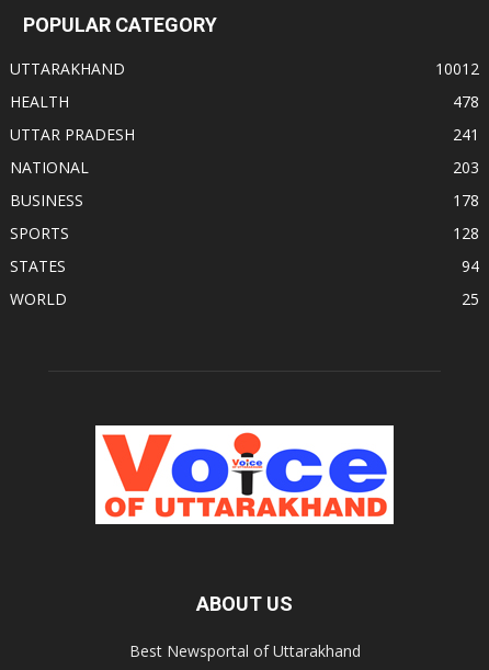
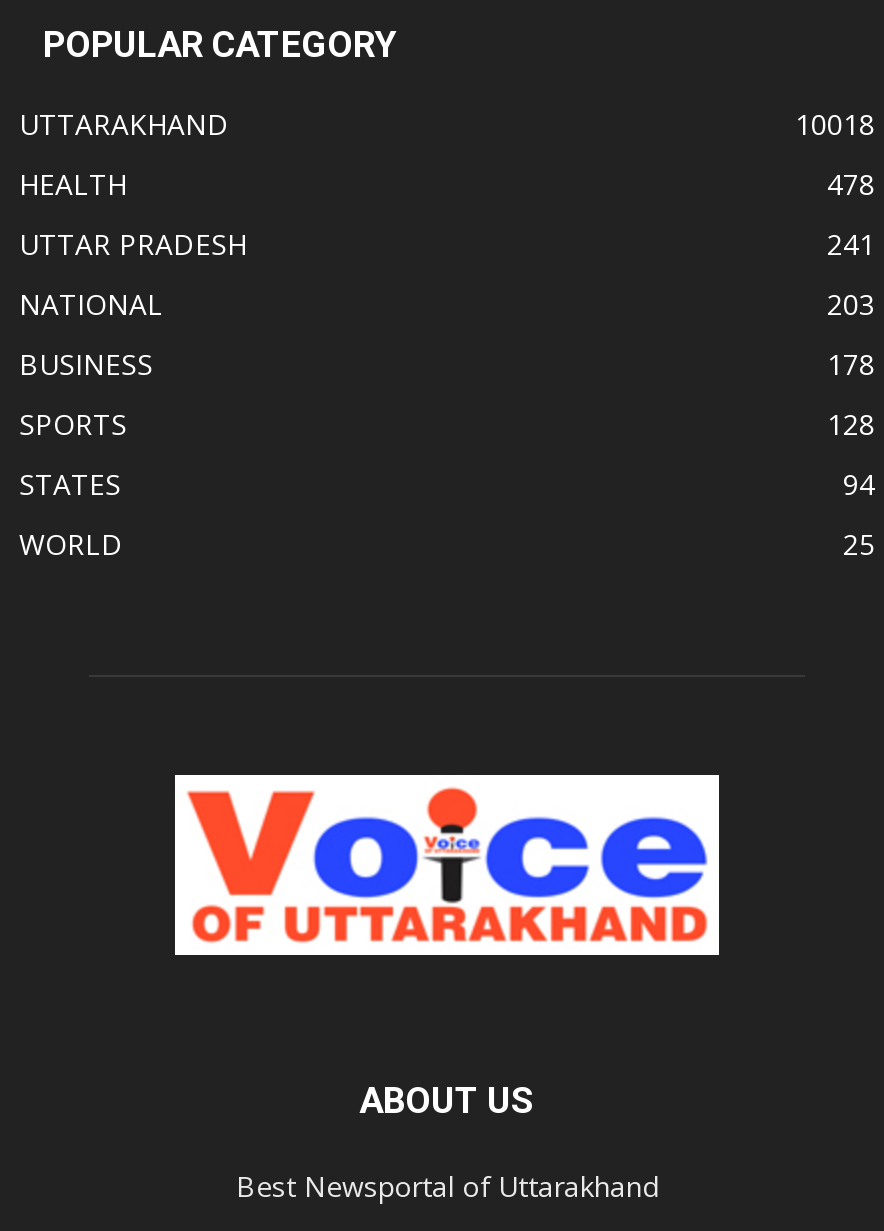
[435,58,479,79] 10012 -> [795,105,875,143] 10018

